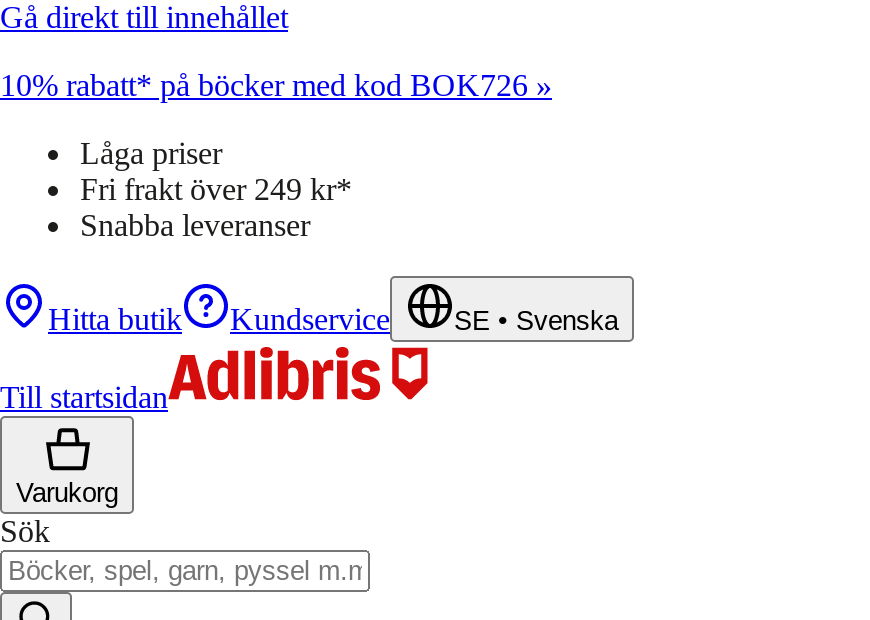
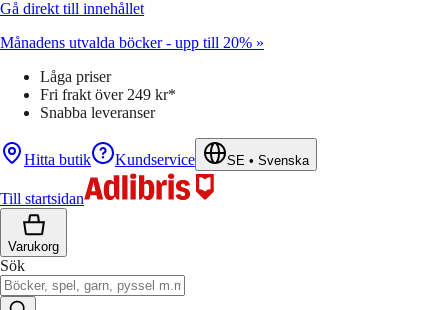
[0,68,552,102] 10% rabatt* på böcker med kod BOK726 » -> [0,34,264,51] Månadens utvalda böcker - upp till 20% »

